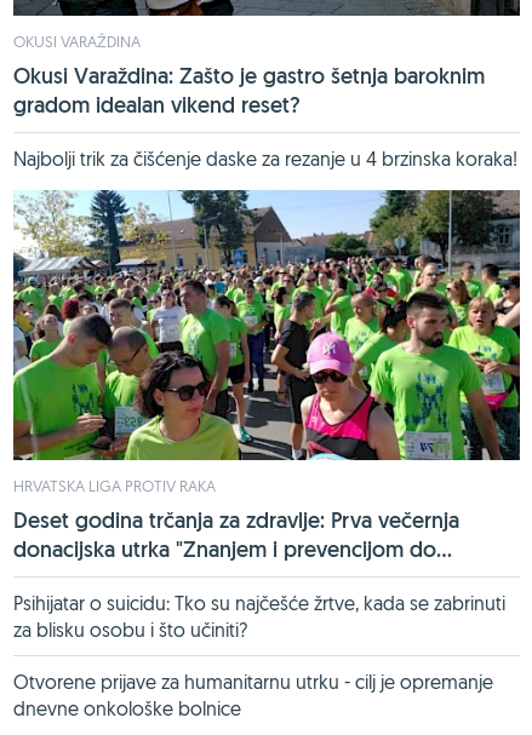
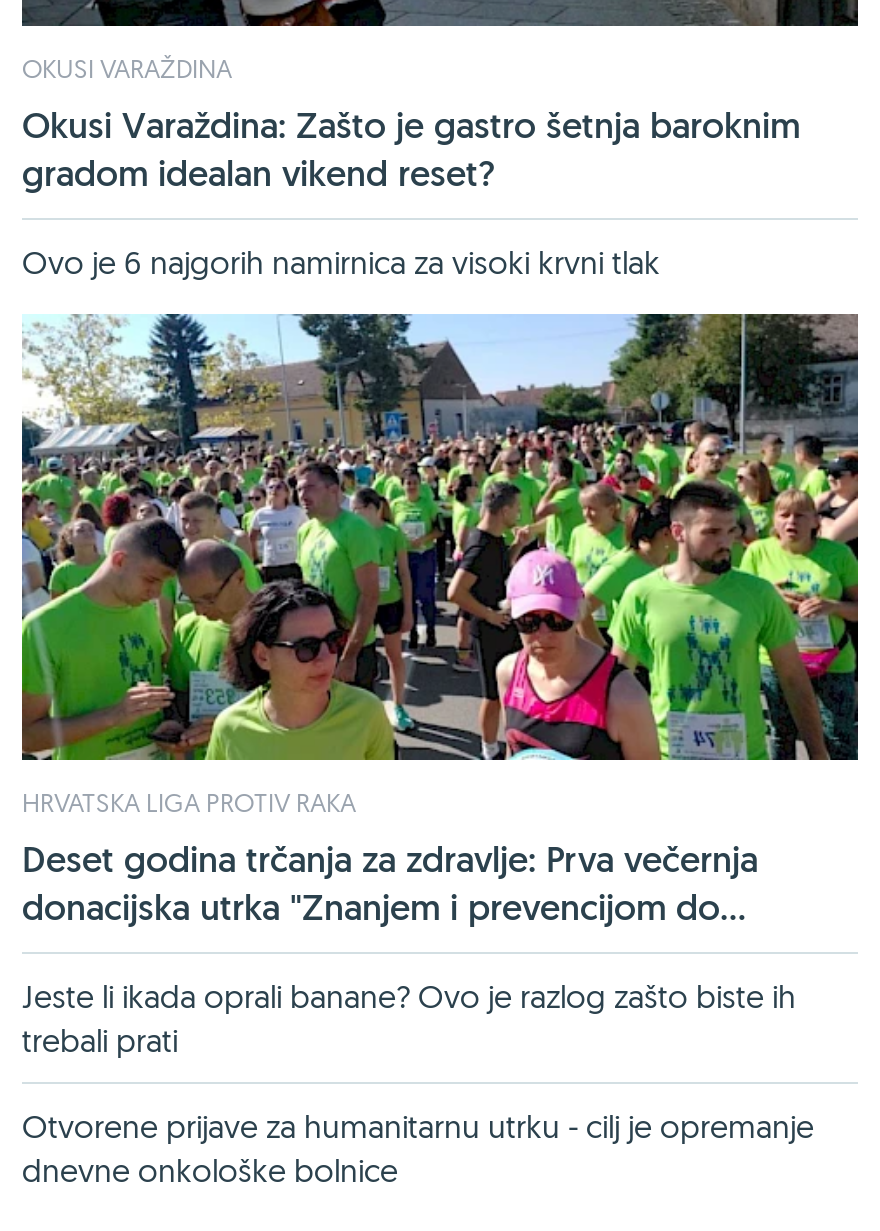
[13,147,517,171] Najbolji trik za čišćenje daske za rezanje u 4 brzinska koraka! -> [22,243,660,283] Ovo je 6 najgorih namirnica za visoki krvni tlak
[13,591,505,642] Psihijatar o suicidu: Tko su najčešće žrtve, kada se zabrinuti | za blisku osobu i što učiniti? -> [22,977,796,1061] Jeste li ikada oprali banane? Ovo je razlog zašto biste ih | trebali prati

